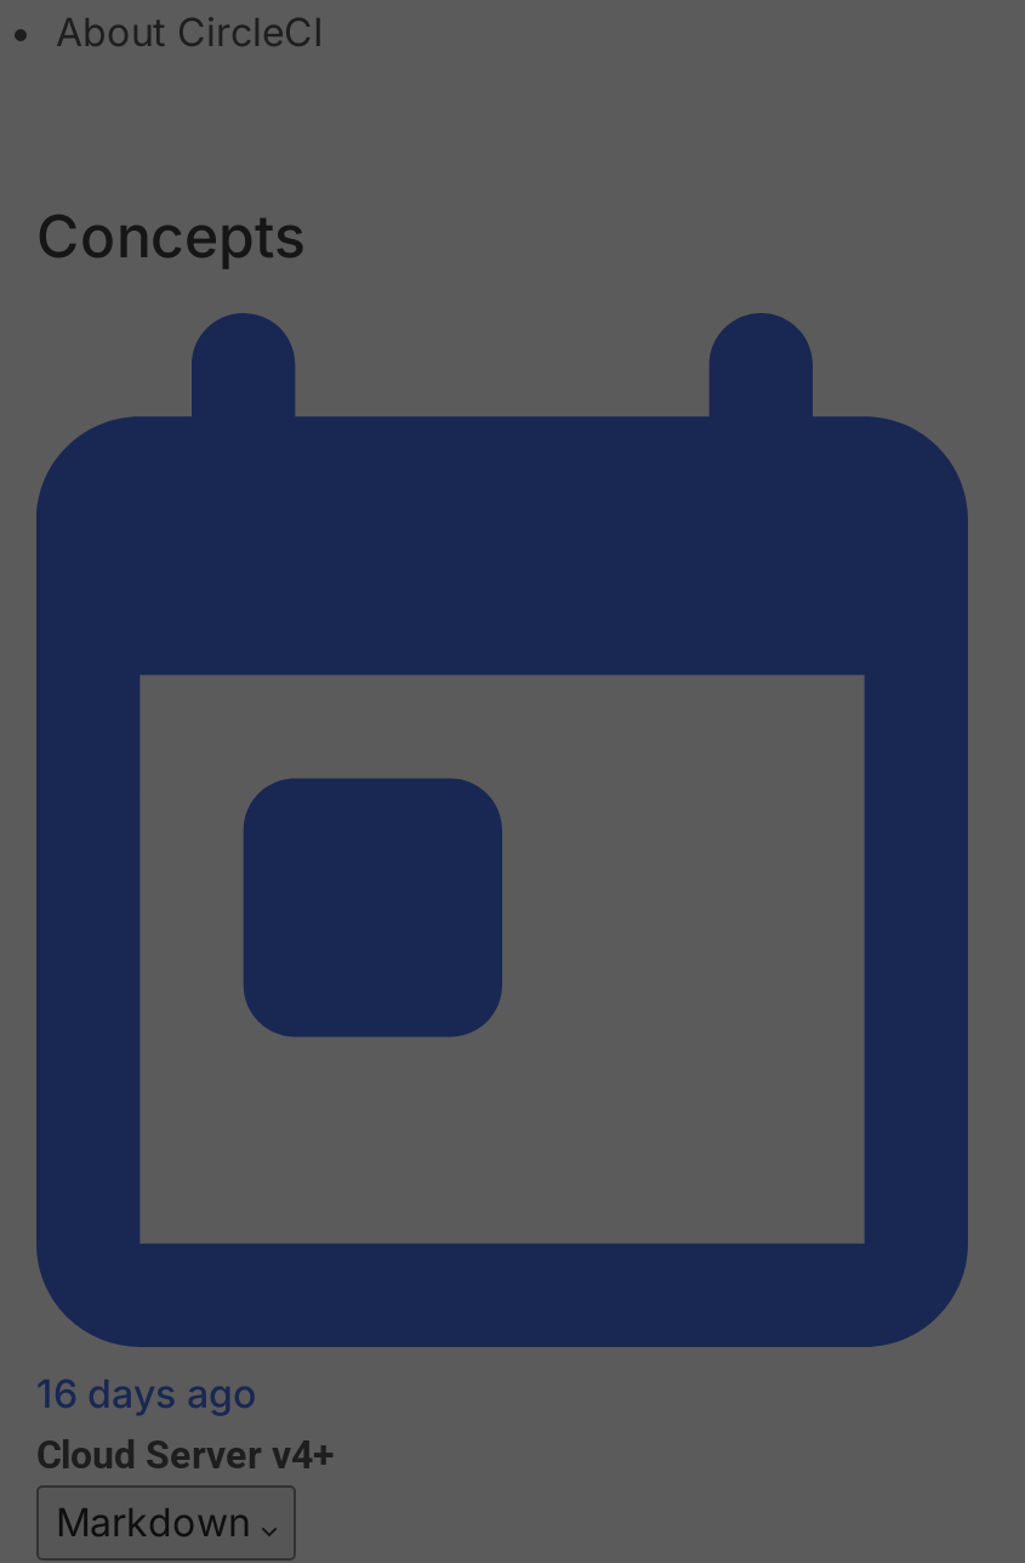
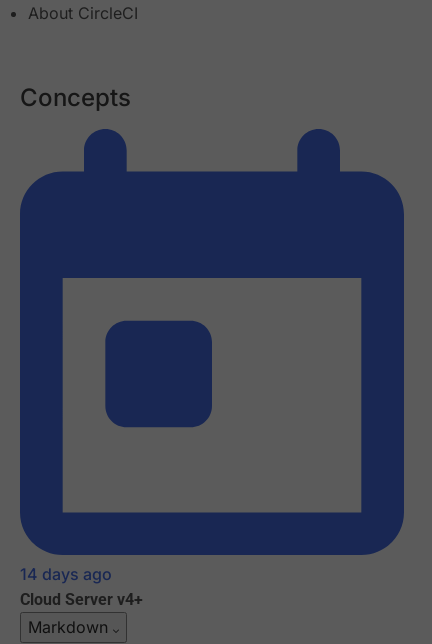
[36,1370,257,1419] 16 days ago -> [20,564,112,584] 14 days ago

